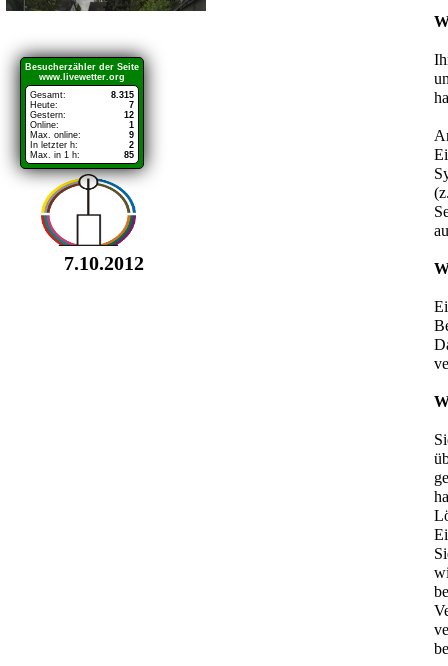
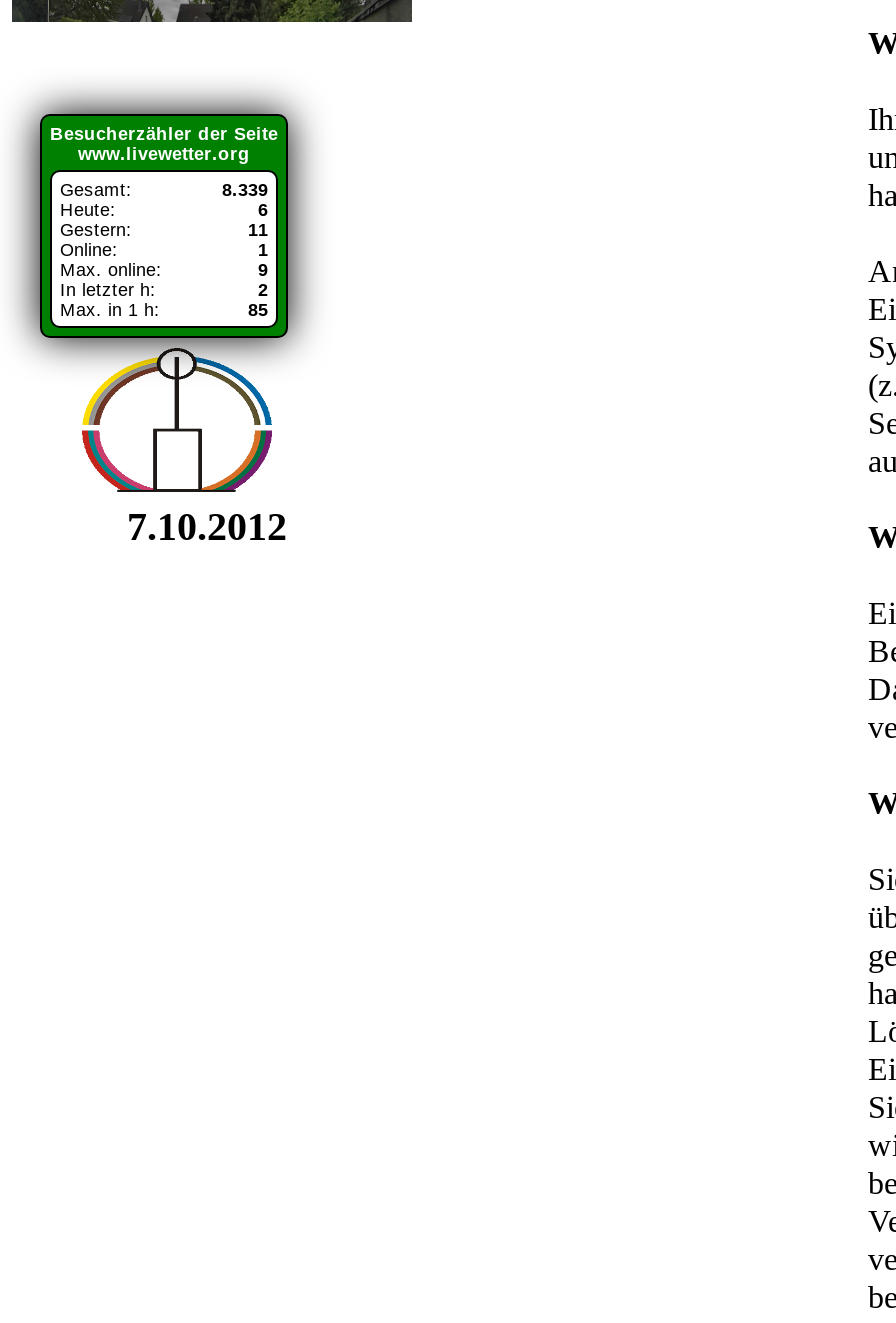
[111,90,134,100] 8.315 -> [222,180,268,200] 8.339
[129,100,134,110] 7 -> [258,200,268,220] 6
[124,110,134,120] 12 -> [248,220,268,240] 11

